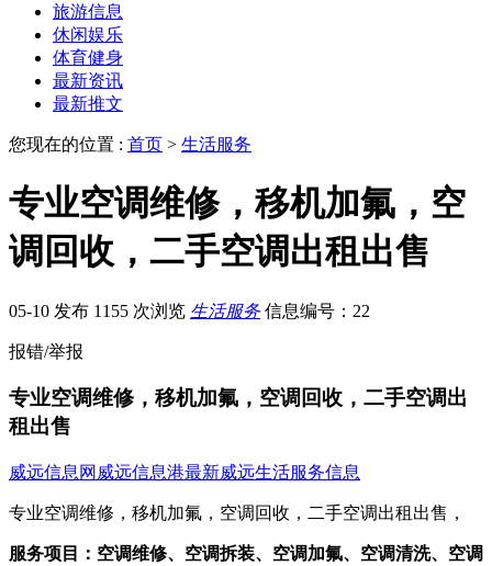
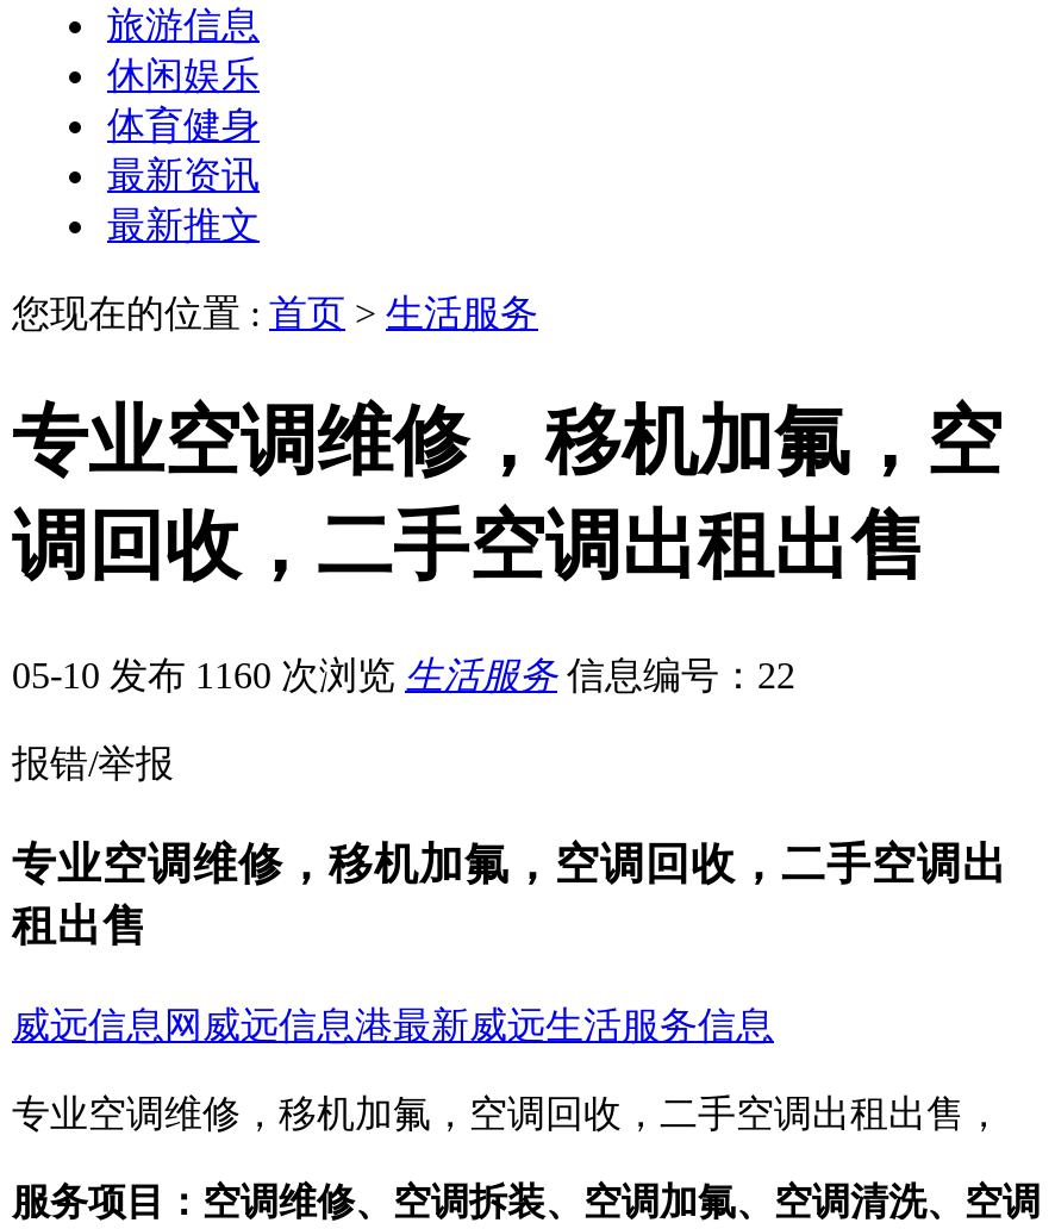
[9,301,370,320] 05-10 发布 1155 次浏览 生活服务 信息编号：22 -> [12,654,795,695] 05-10 发布 1160 次浏览 生活服务 信息编号：22

